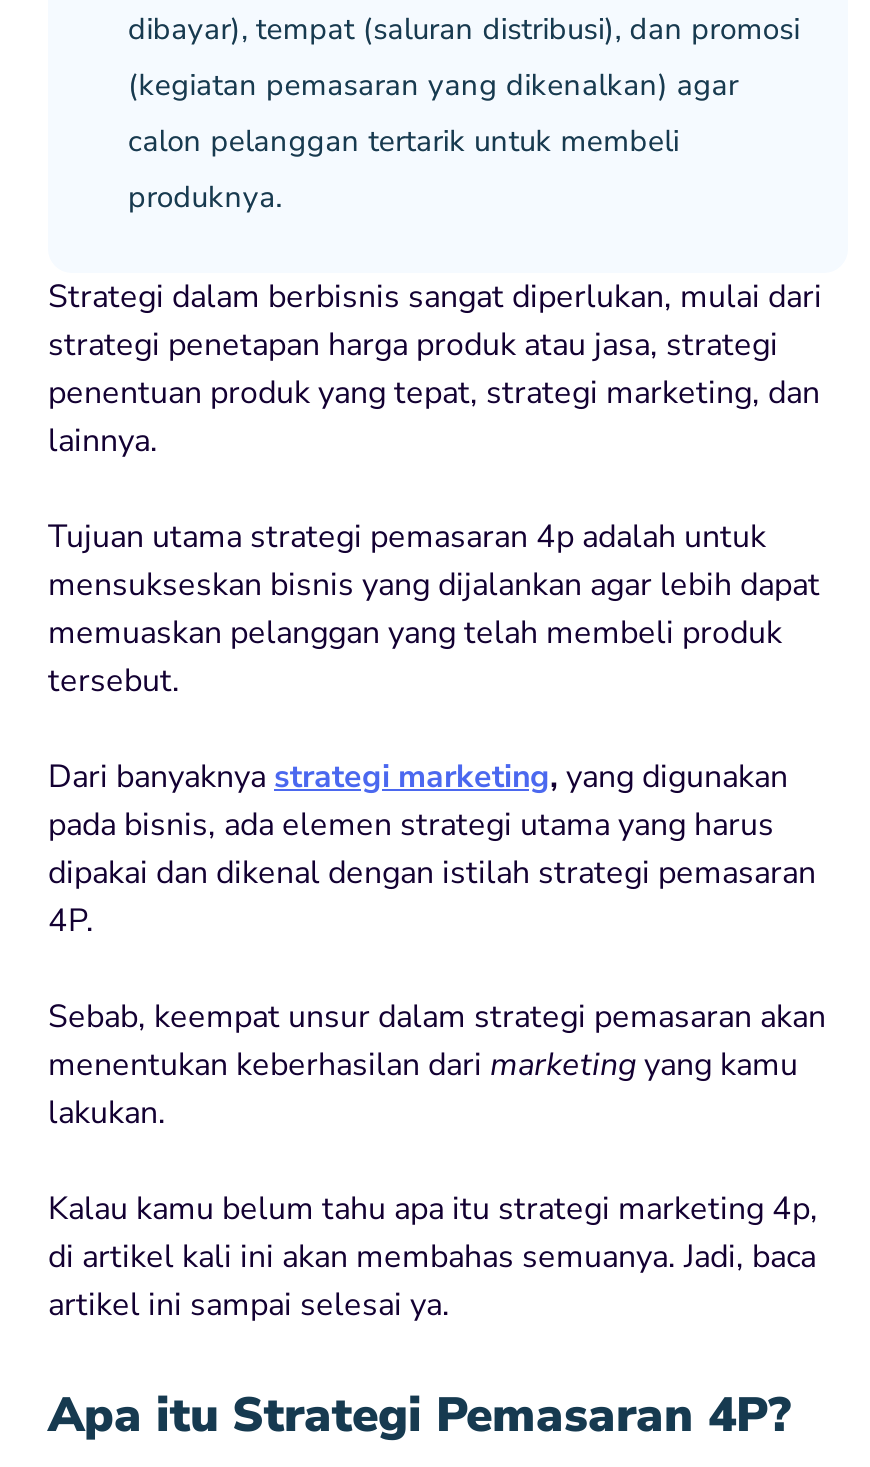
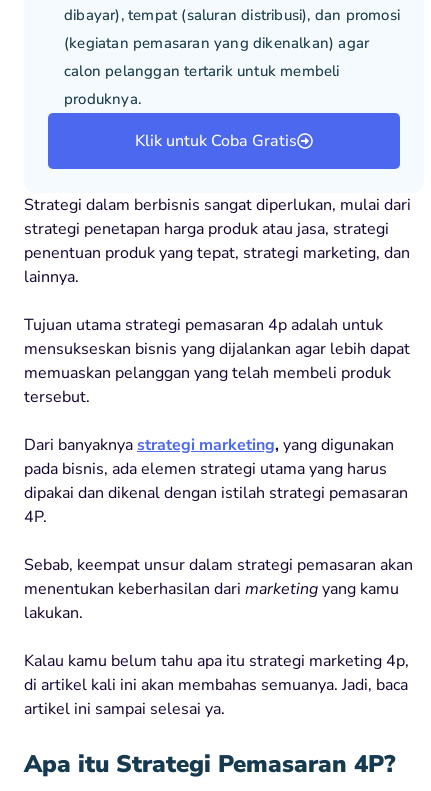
none -> [135,130,297,152] Klik untuk Coba Gratis

